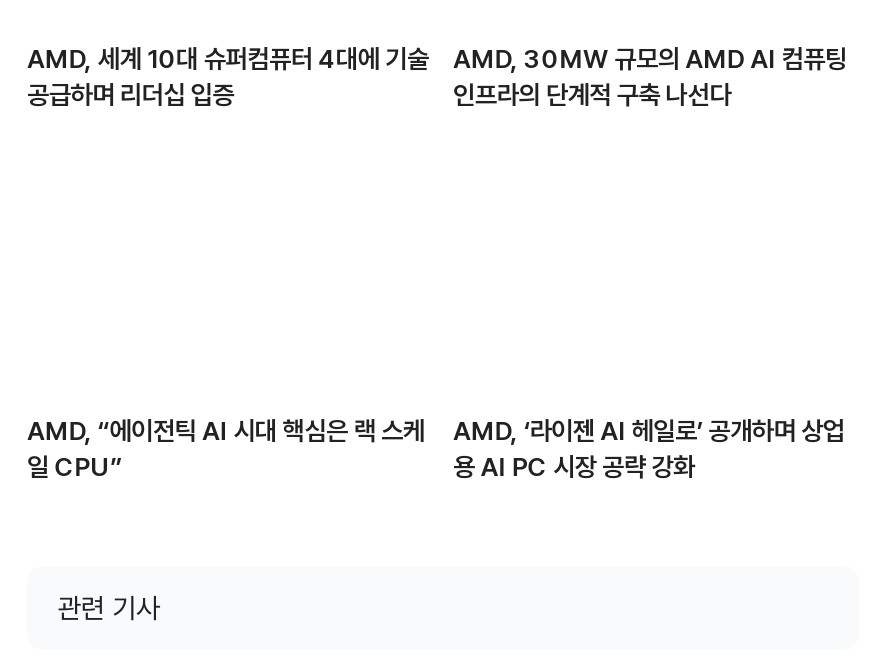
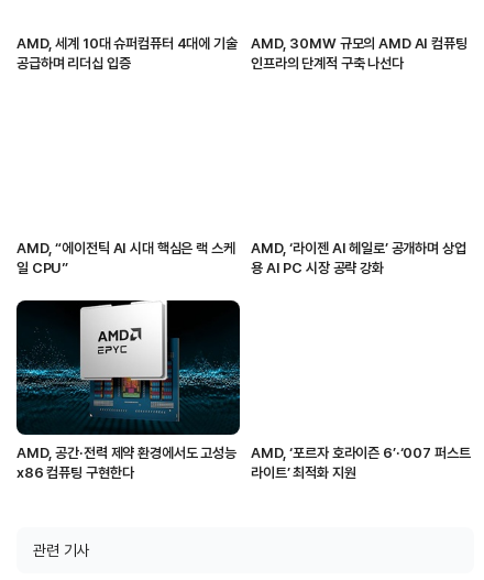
none -> [15,299,241,481] [image] | AMD, 공간·전력 제약 환경에서도 고성능 | x86 컴퓨팅 구현한다
none -> [251,444,470,481] AMD, ‘포르자 호라이즌 6’·‘007 퍼스트 | 라이트’ 최적화 지원

